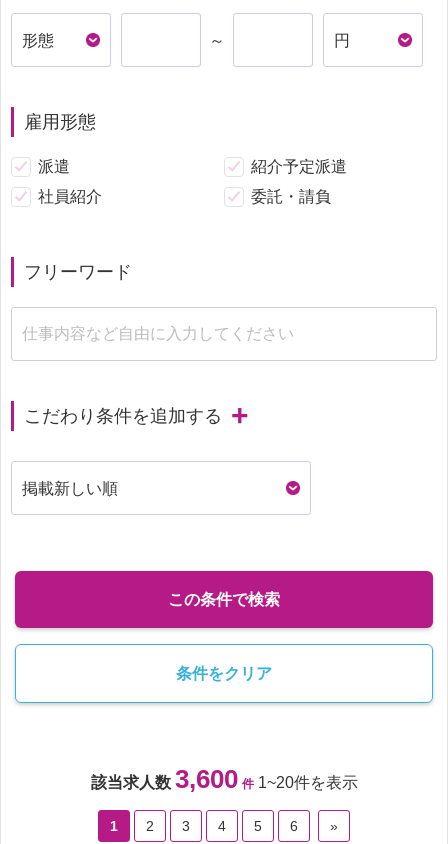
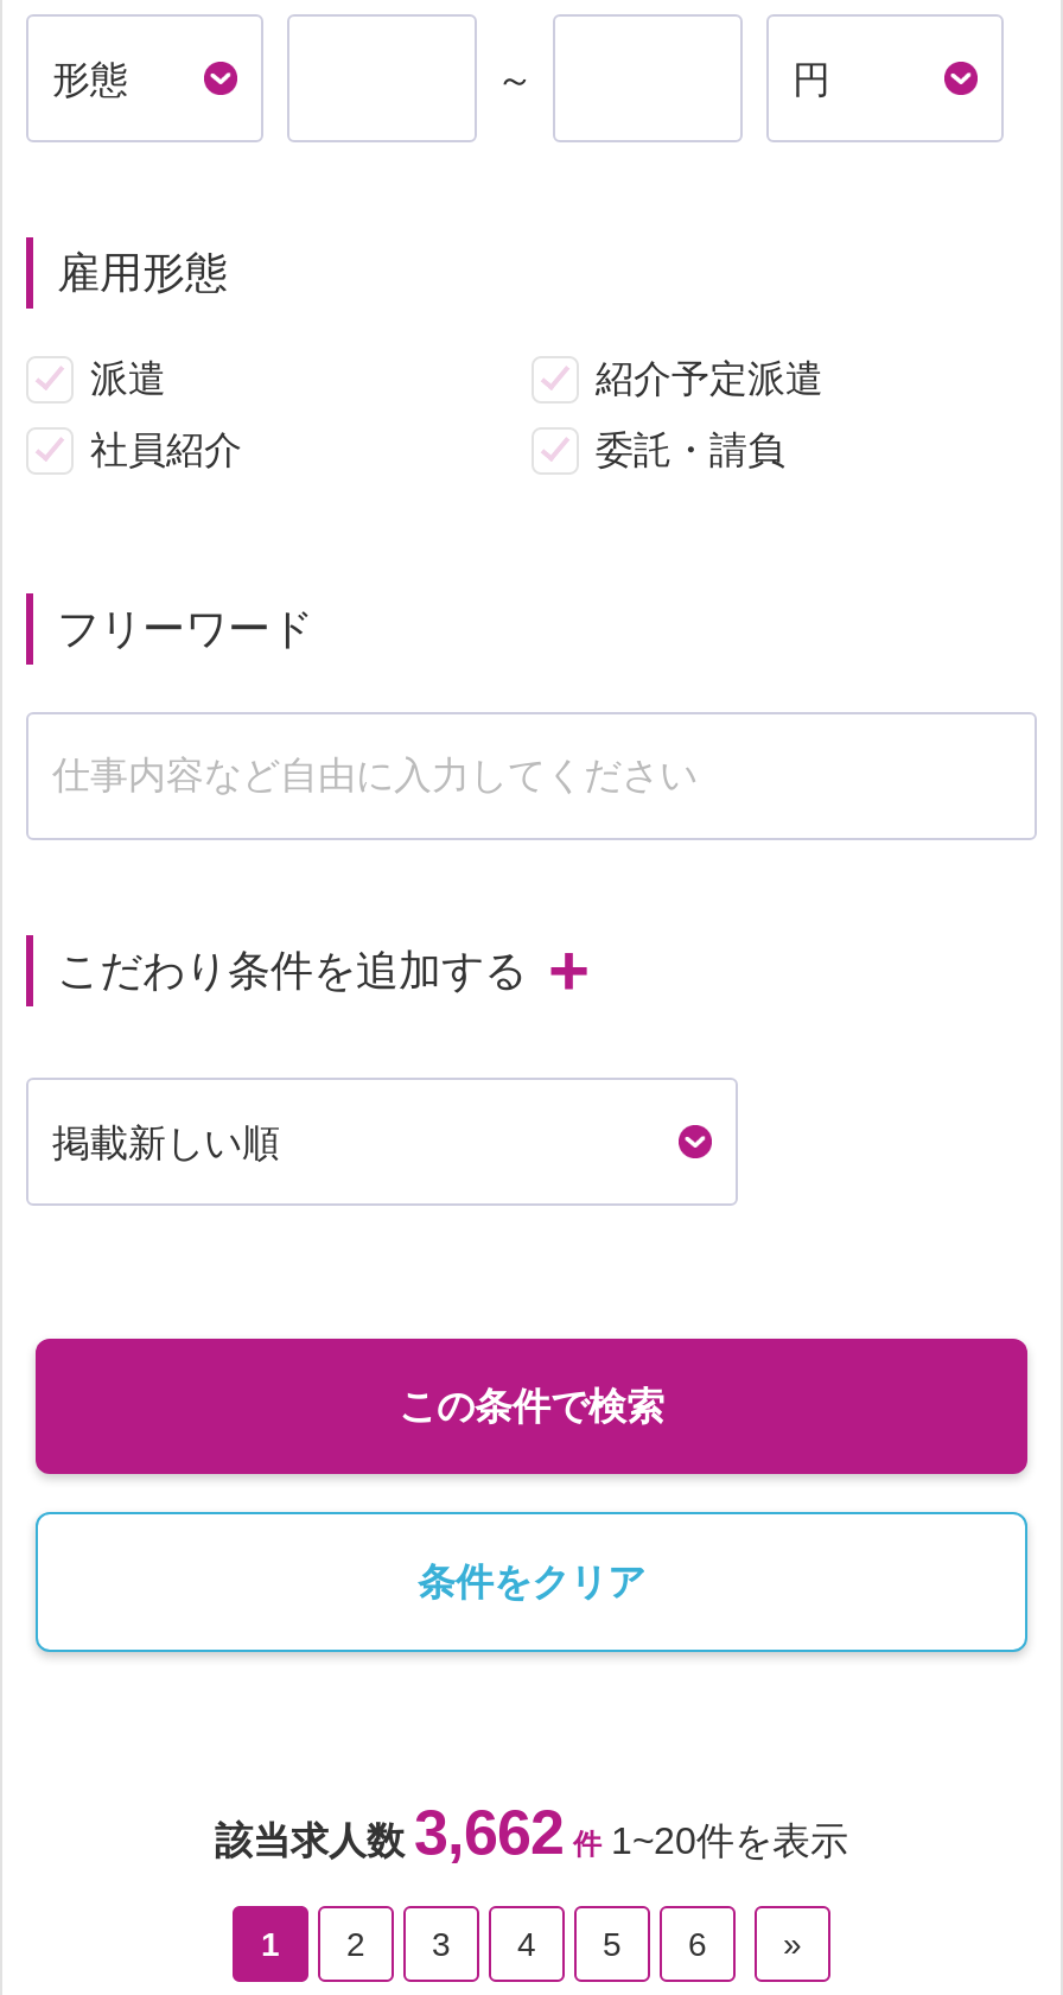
[90,764,357,794] 該当求人数3,600 件 1~20件を表示 -> [215,1797,848,1868] 該当求人数3,662 件 1~20件を表示

